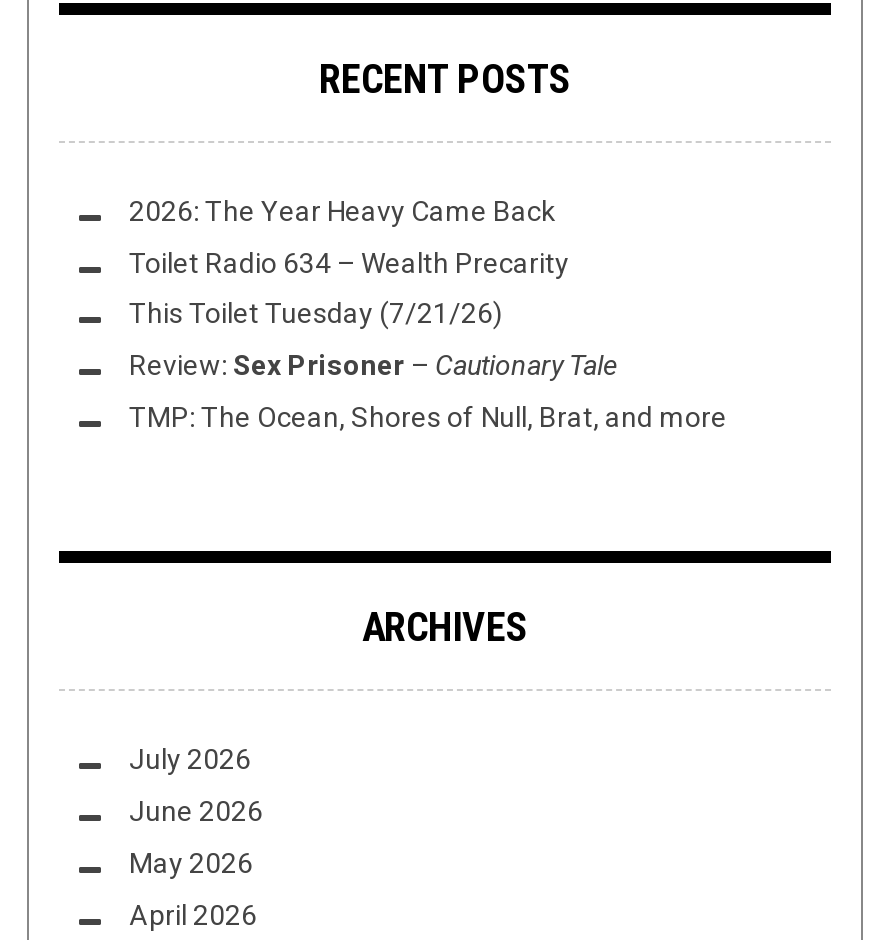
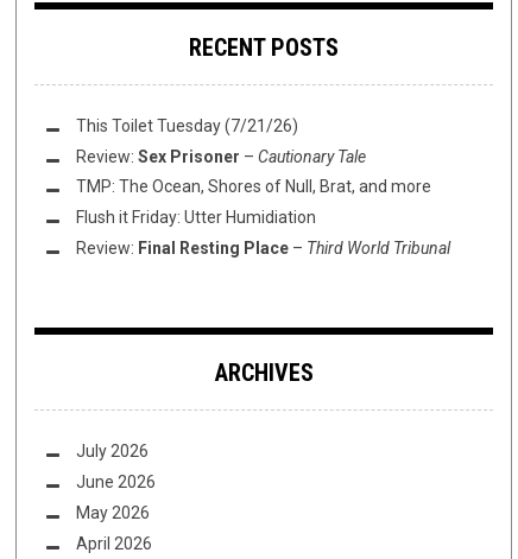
[129,194,569,278] 2026: The Year Heavy Came Back | Toilet Radio 634 – Wealth Precarity -> none
moved [129,298,727,434] -> [76,116,431,196]: This Toilet Tuesday (7/21/26) | Review: Sex Prisoner – Cautionary Tale | TMP: The Ocean, Shores of Null, Brat, and more
none -> [76,208,450,258] Flush it Friday: Utter Humidiation | Review: Final Resting Place – Third World Tribunal

